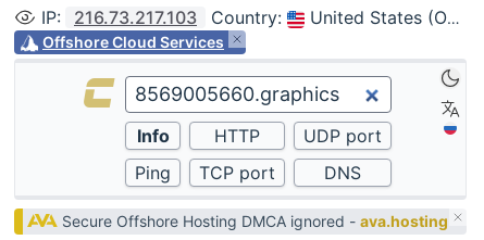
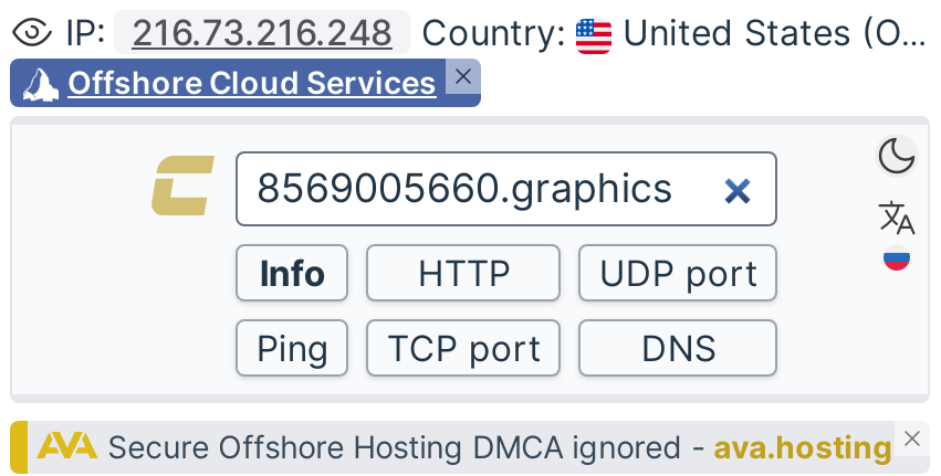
[41,7,197,28] IP: 216.73.217.103 -> [65,10,393,54] IP: 216.73.216.248

